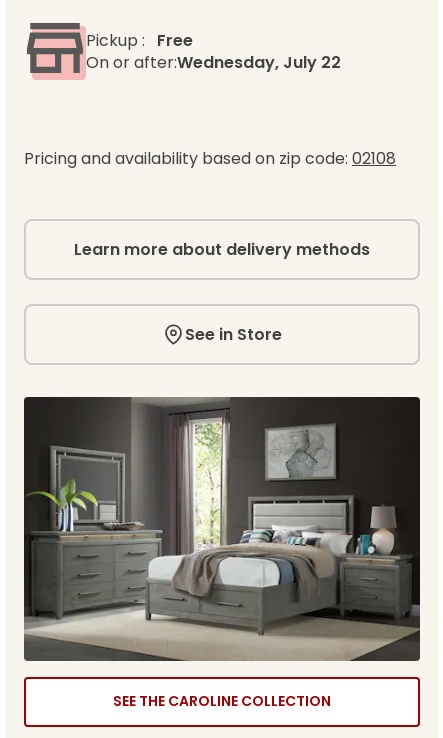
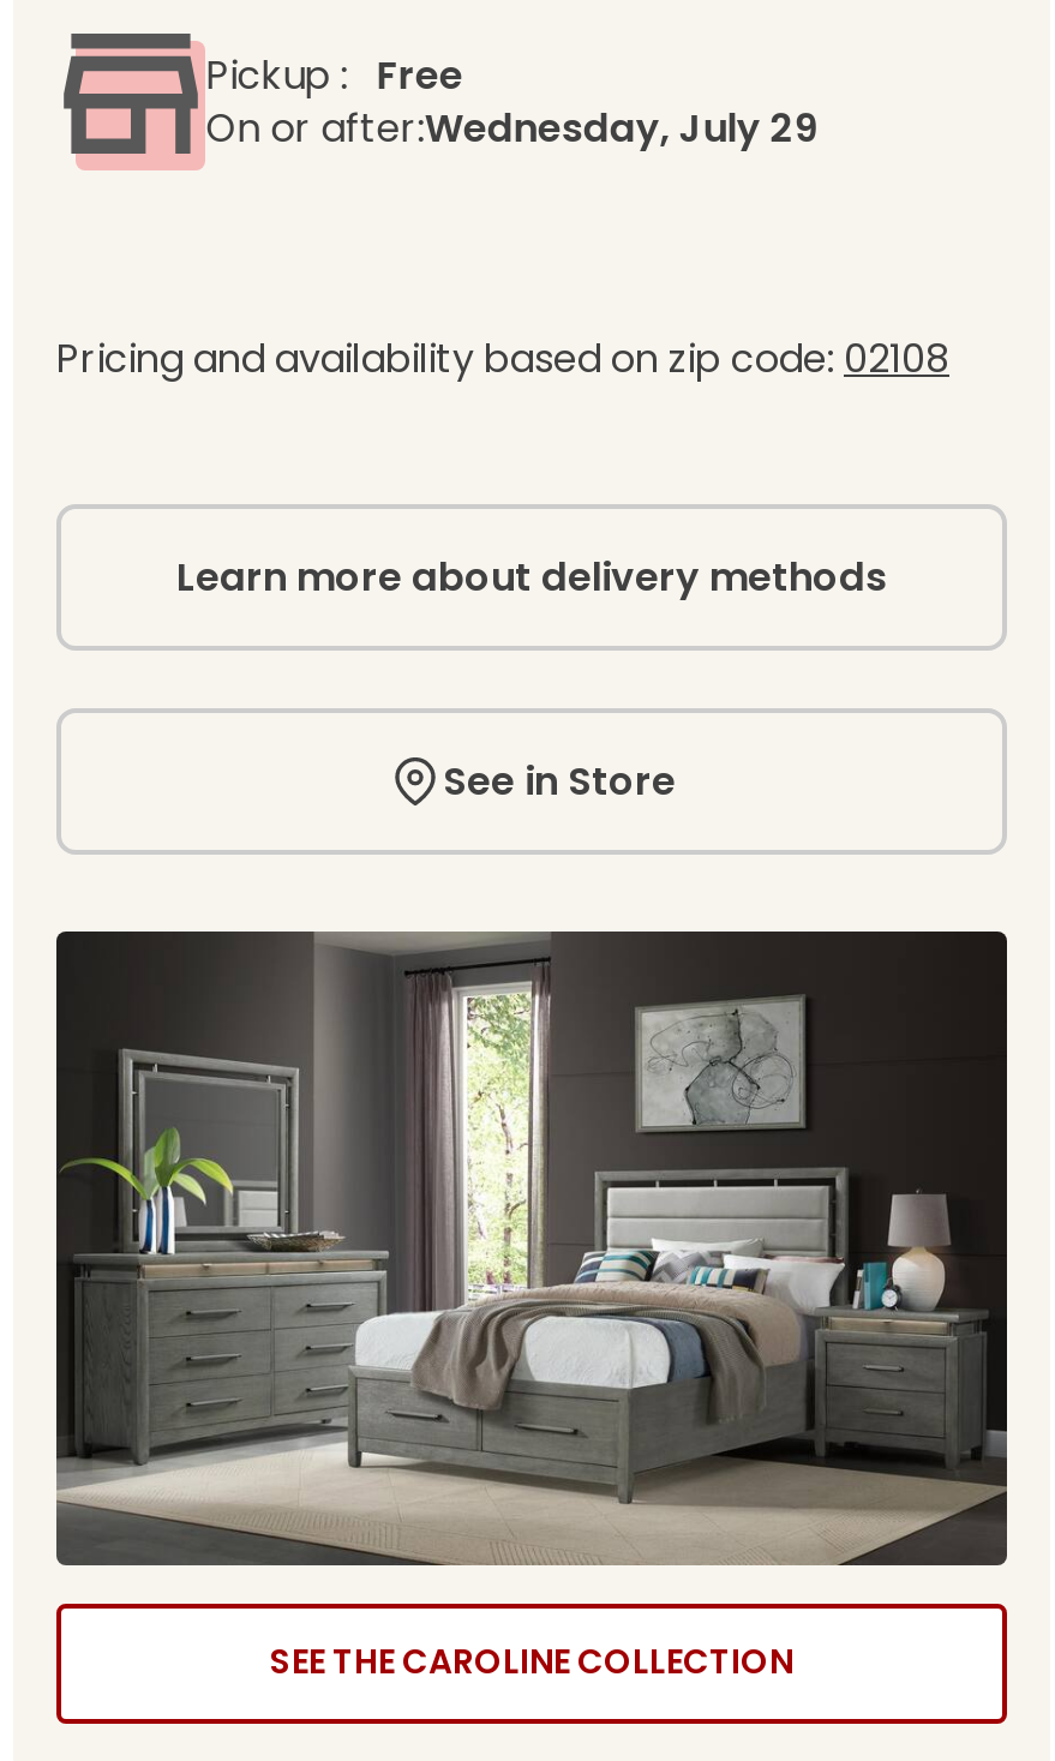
[86,50,341,73] On or after:Wednesday, July 22 -> [206,100,818,155] On or after:Wednesday, July 29

